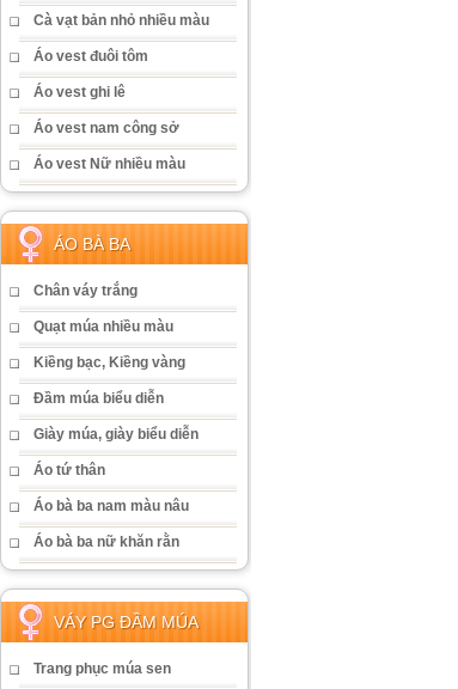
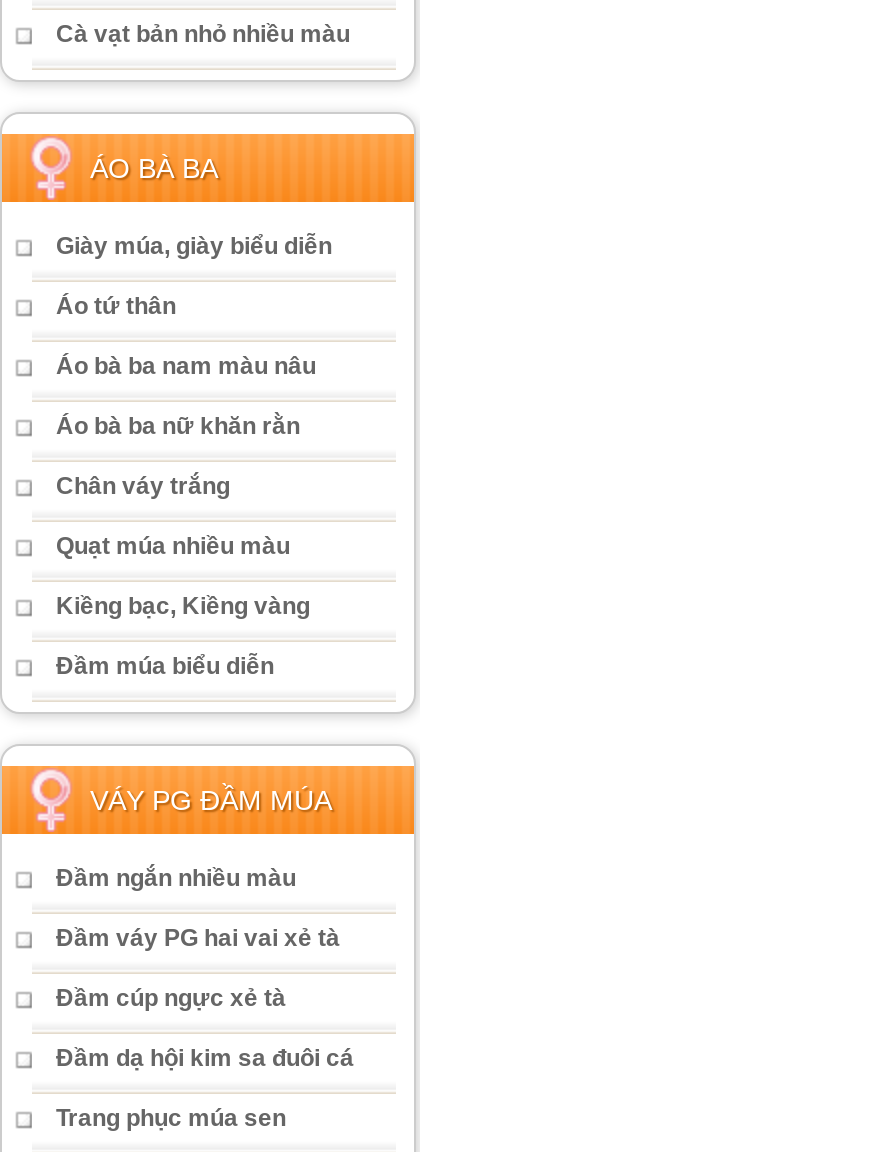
[33,48,185,172] Áo vest đuôi tôm | Áo vest ghi lê | Áo vest nam công sở | Áo vest Nữ nhiều màu -> none
moved [0,213,130,268] -> [0,116,218,208]: [image] | ÁO BÀ BA
moved [33,426,199,550] -> [56,232,332,440]: Giày múa, giày biểu diễn | Áo tứ thân | Áo bà ba nam màu nâu | Áo bà ba nữ khăn rằn
moved [0,591,199,646] -> [0,748,332,840]: [image] | VÁY PG ĐẦM MÚA
none -> [56,864,354,1072] Đầm ngắn nhiều màu | Đầm váy PG hai vai xẻ tà | Đầm cúp ngực xẻ tà | Đầm dạ hội kim sa đuôi cá

